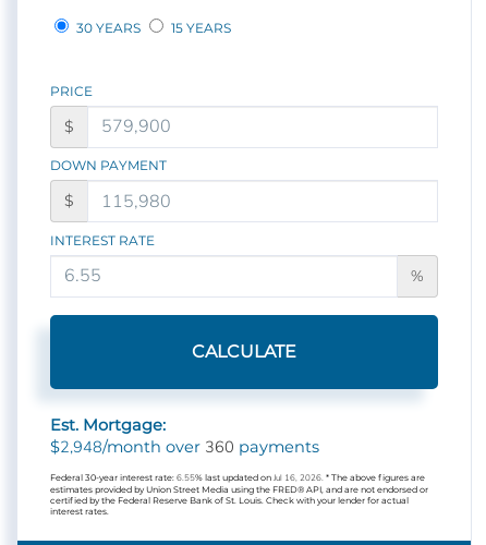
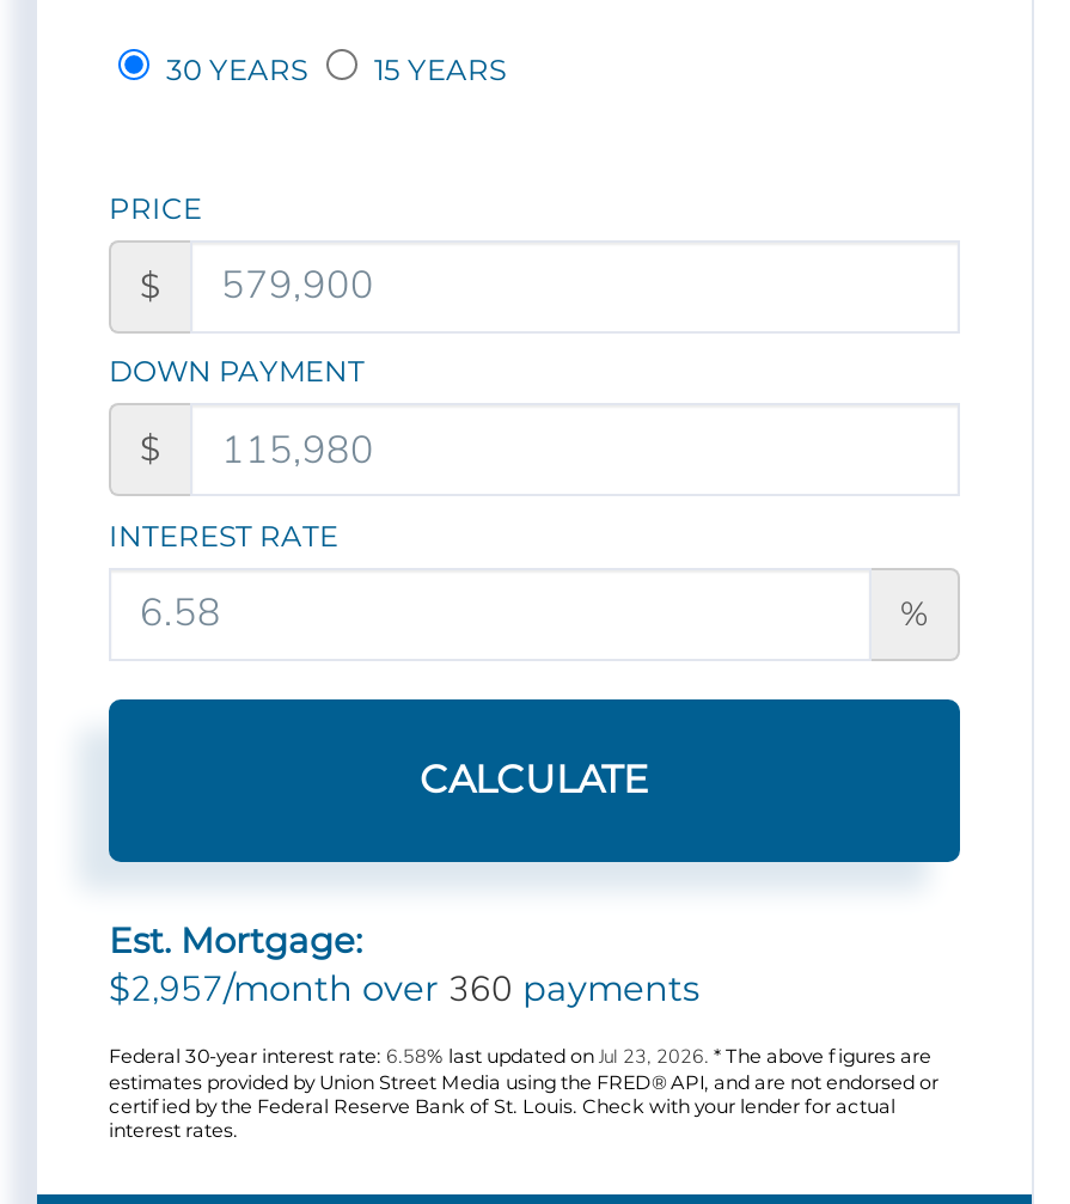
[50,436,319,458] $2,948/month over 360 payments -> [109,965,699,1013] $2,957/month over 360 payments
[50,472,425,484] Federal 30-year interest rate: 6.55% last updated on Jul 16, 2026. * The above figures are -> [109,1044,931,1071] Federal 30-year interest rate: 6.58% last updated on Jul 23, 2026. * The above figures are

